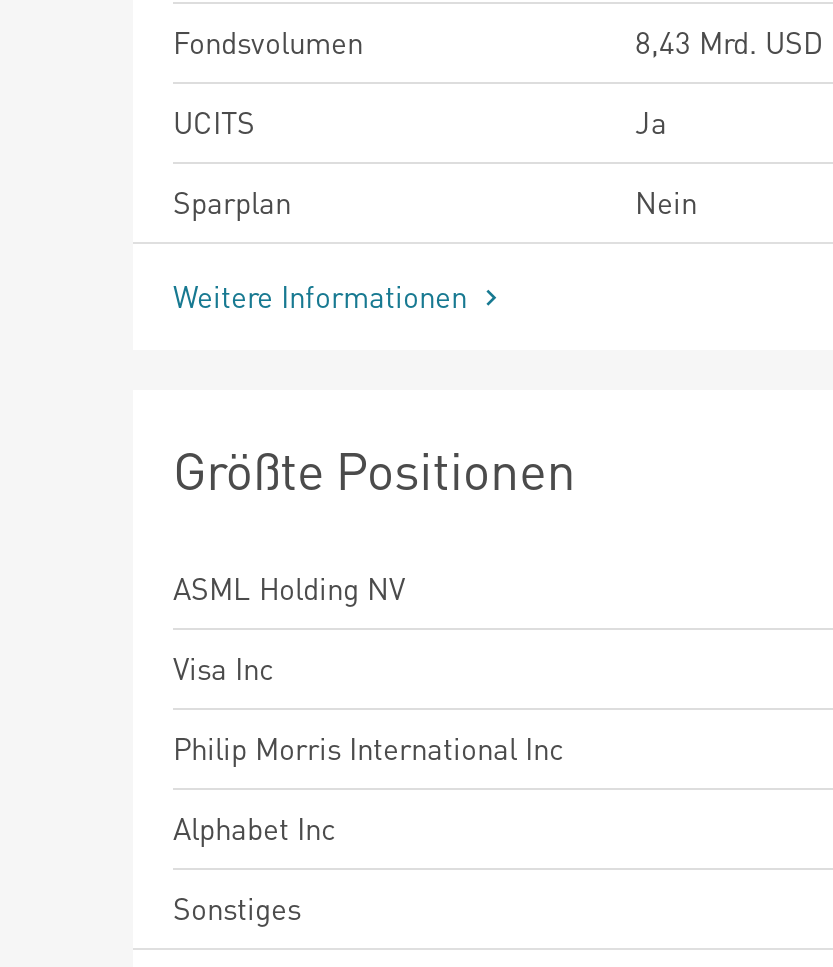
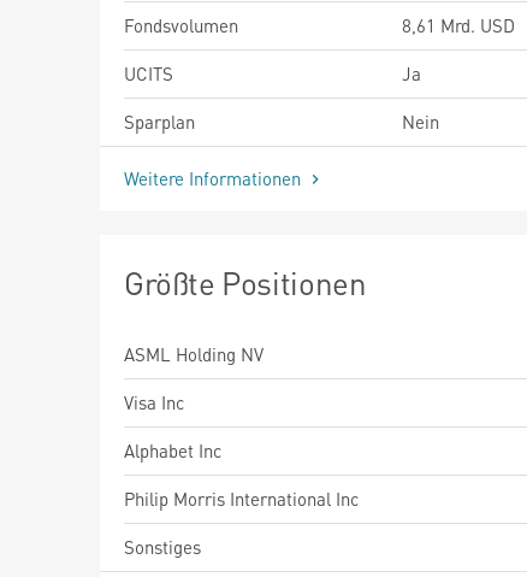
[635,21,823,61] 8,43 Mrd. USD -> [402,13,515,37] 8,61 Mrd. USD
moved [173,727,563,767] -> [124,486,359,510]: Philip Morris International Inc
moved [173,807,335,847] -> [124,438,221,462]: Alphabet Inc

